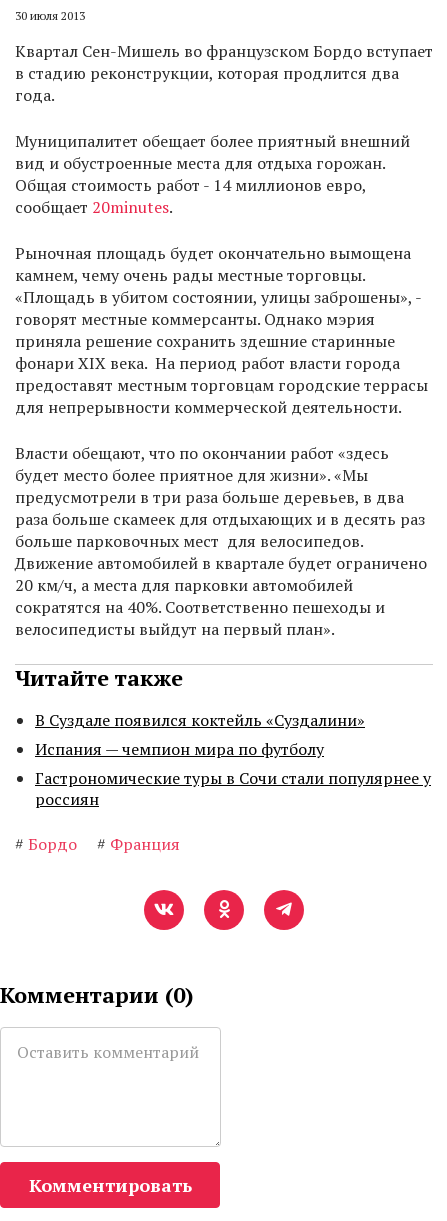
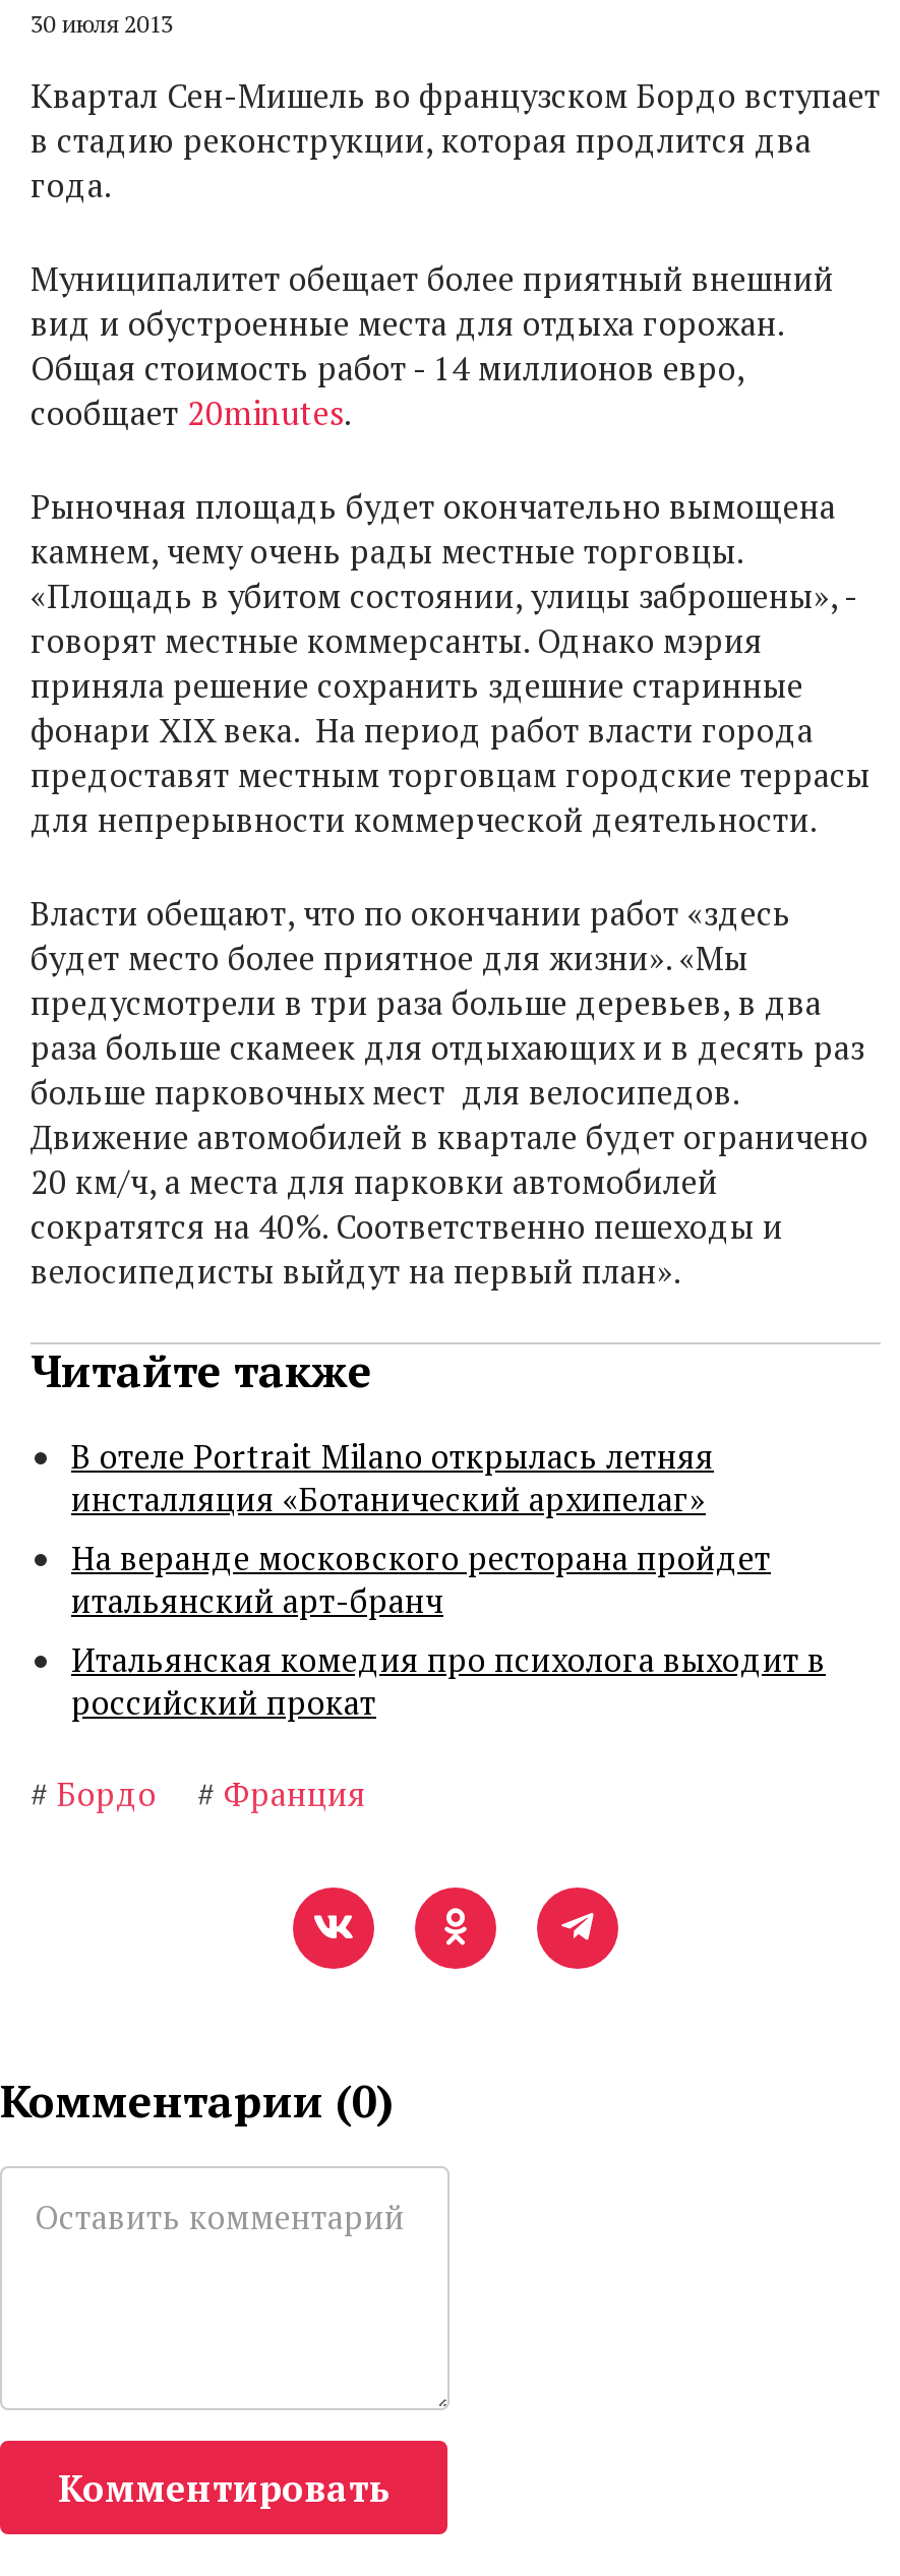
[35,709,431,810] В Суздале появился коктейль «Суздалини» | Испания — чемпион мира по футболу | Гастрономические туры в Сочи стали популярнее у | россиян -> [71,1435,826,1726] В отеле Portrait Milano открылась летняя | инсталляция «Ботанический архипелаг» | На веранде московского ресторана пройдет | итальянский арт-бранч | Итальянская комедия про психолога выходит в | российский прокат

